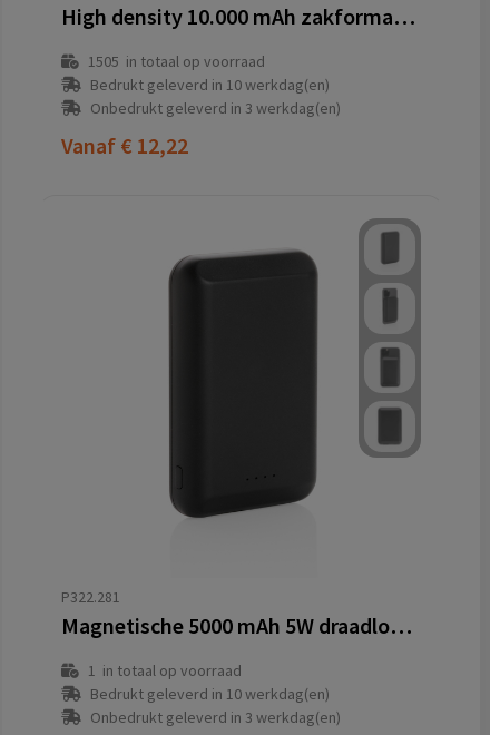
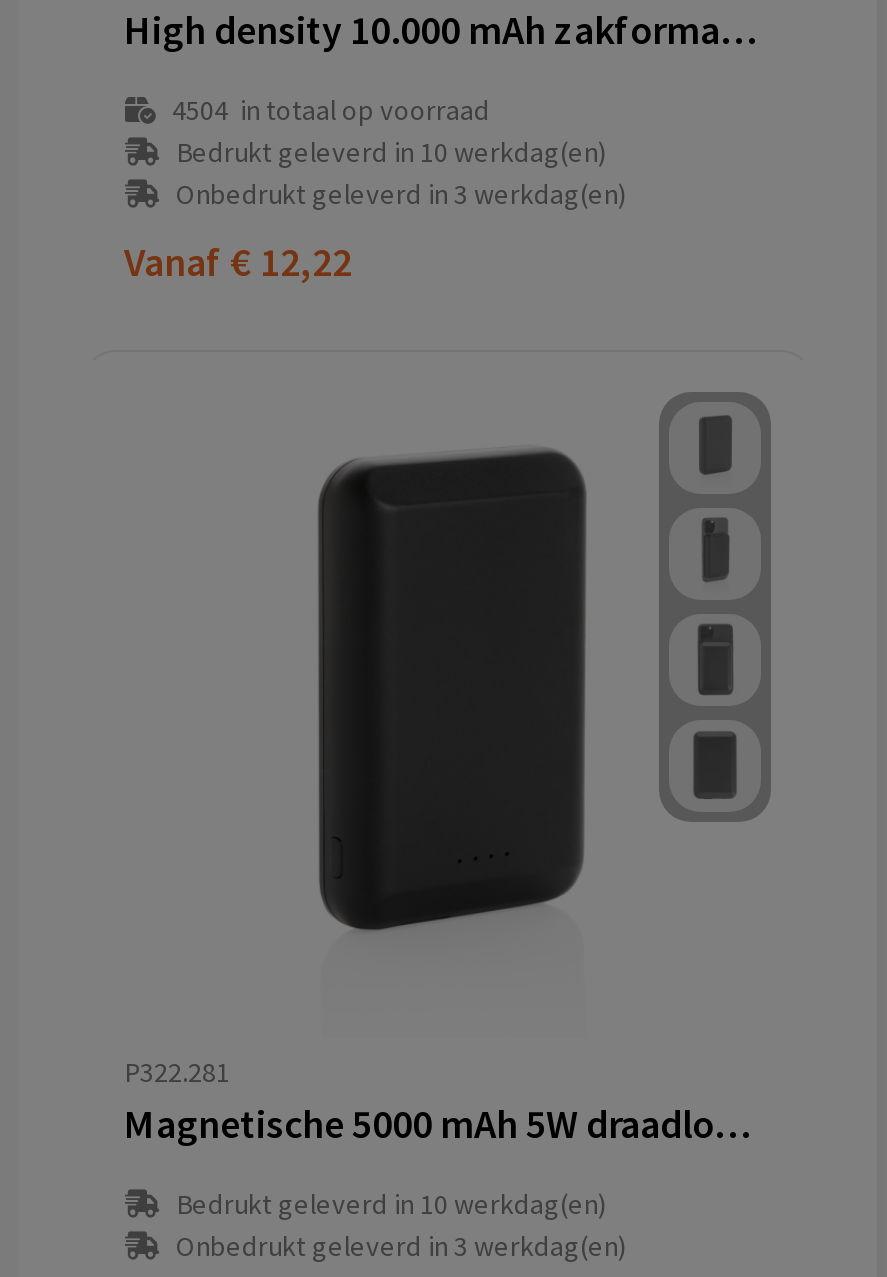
[87,51,264,71] 1505 in totaal op voorraad -> [172,92,490,128] 4504 in totaal op voorraad
[87,660,241,681] 1 in totaal op voorraad -> none

